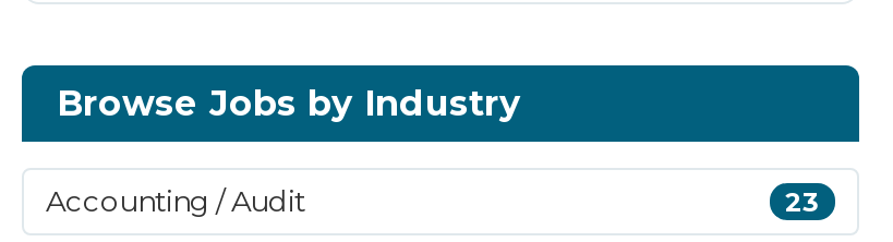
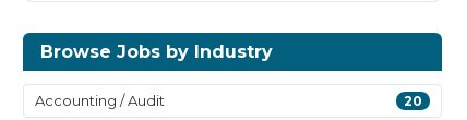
[785,184,820,217] 23 -> [404,92,422,109] 20

